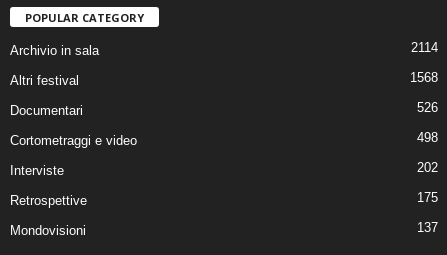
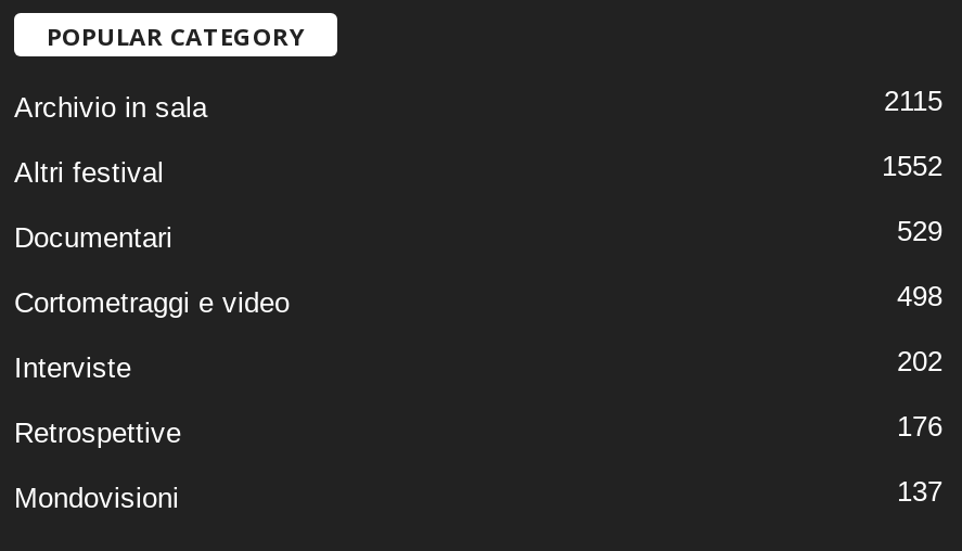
[411,40,438,55] 2114 -> [884,84,942,117] 2115
[410,70,438,85] 1568 -> [882,149,942,182] 1552
[417,100,438,115] 526 -> [897,215,942,247] 529
[417,190,438,205] 175 -> [897,410,942,442] 176

